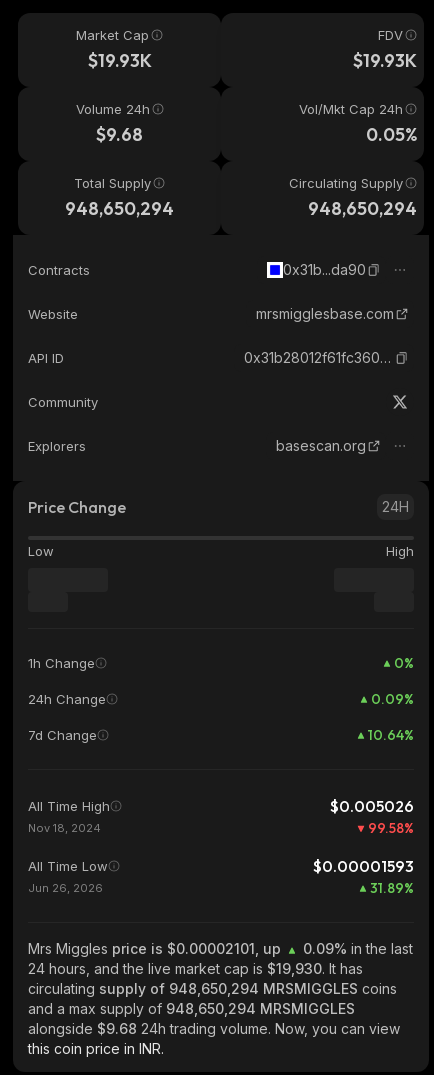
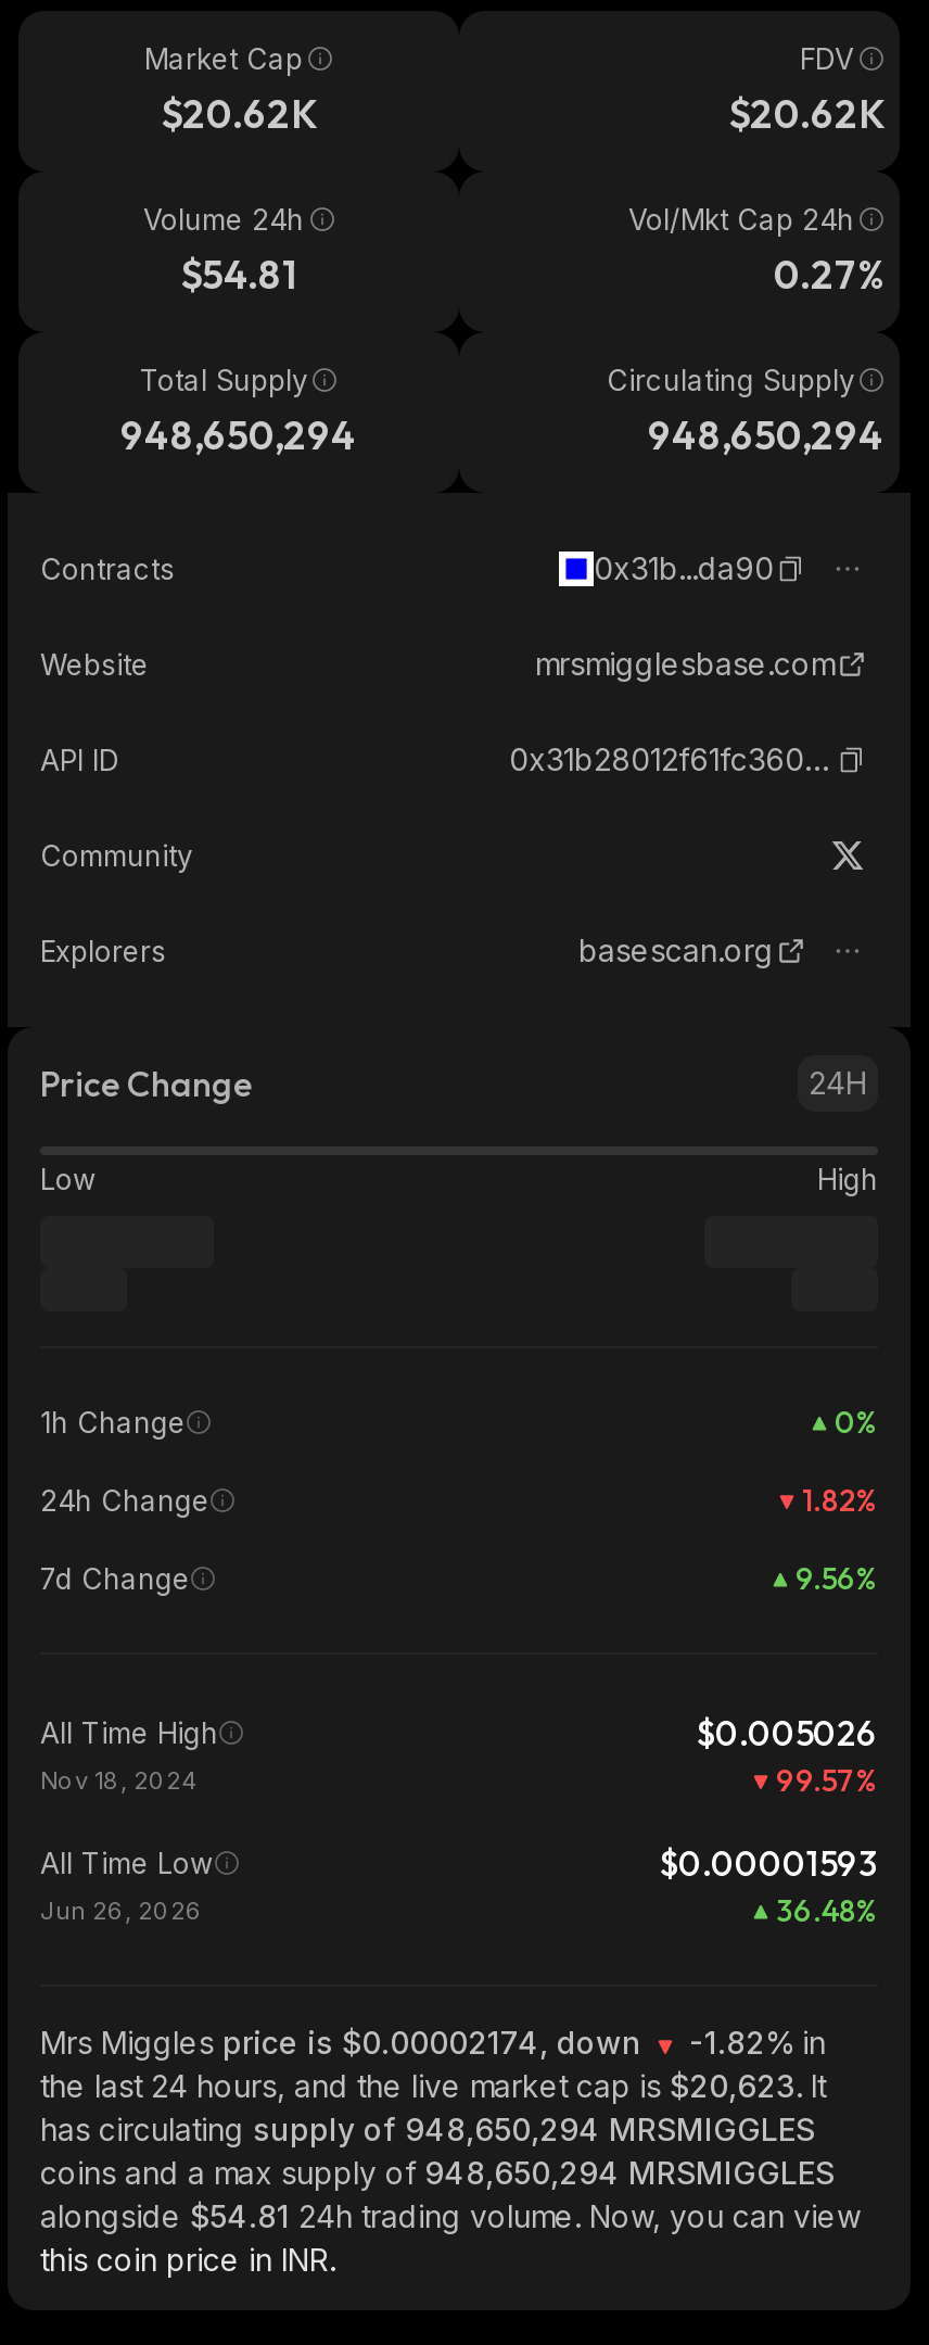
[87,49,151,72] $19.93K -> [161,89,317,139] $20.62K
[353,49,417,72] $19.93K -> [728,89,885,139] $20.62K
[96,123,143,146] $9.68 -> [180,250,297,300] $54.81
[366,123,417,146] 0.05% -> [774,250,885,300] 0.27%
[371,690,414,708] 0.09% -> [802,1481,878,1520] 1.82%
[368,726,414,744] 10.64% -> [796,1559,878,1598] 9.56%
[368,819,414,837] 99.58% -> [776,1761,878,1800] 99.57%
[370,879,414,897] 31.89% -> [776,1891,878,1930] 36.48%
[28,940,413,1037] Mrs Miggles price is $0.00002101, up | 0.09% in the last | 24 hours, and the live market cap is $19,930. It has | circulating supply of 948,650,294 MRSMIGGLES coins | and a max supply of 948,650,294 MRSMIGGLES | alongside $9.68 24h trading volume. Now, you can view -> [40,2024,861,2234] Mrs Miggles price is $0.00002174, down | -1.82% in | the last 24 hours, and the live market cap is $20,623. It | has circulating supply of 948,650,294 MRSMIGGLES | coins and a max supply of 948,650,294 MRSMIGGLES | alongside $54.81 24h trading volume. Now, you can view

